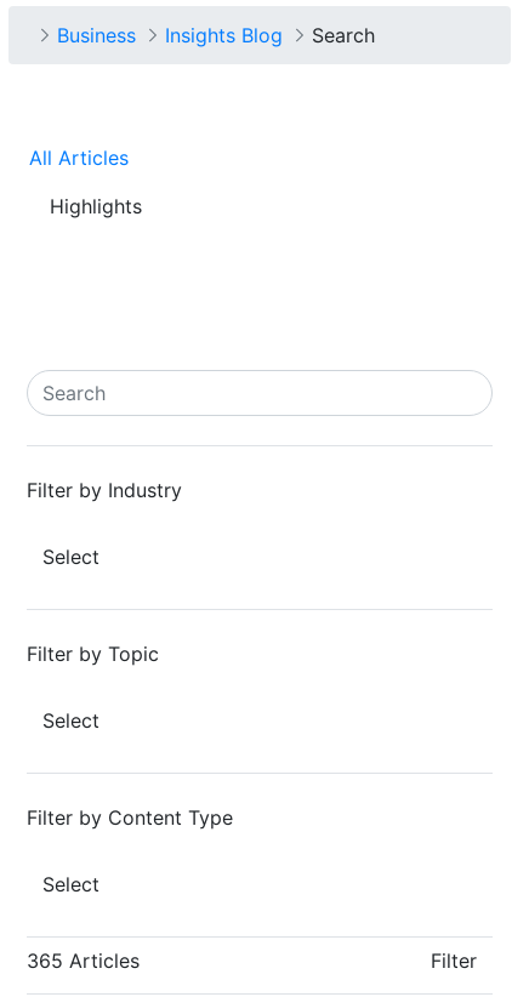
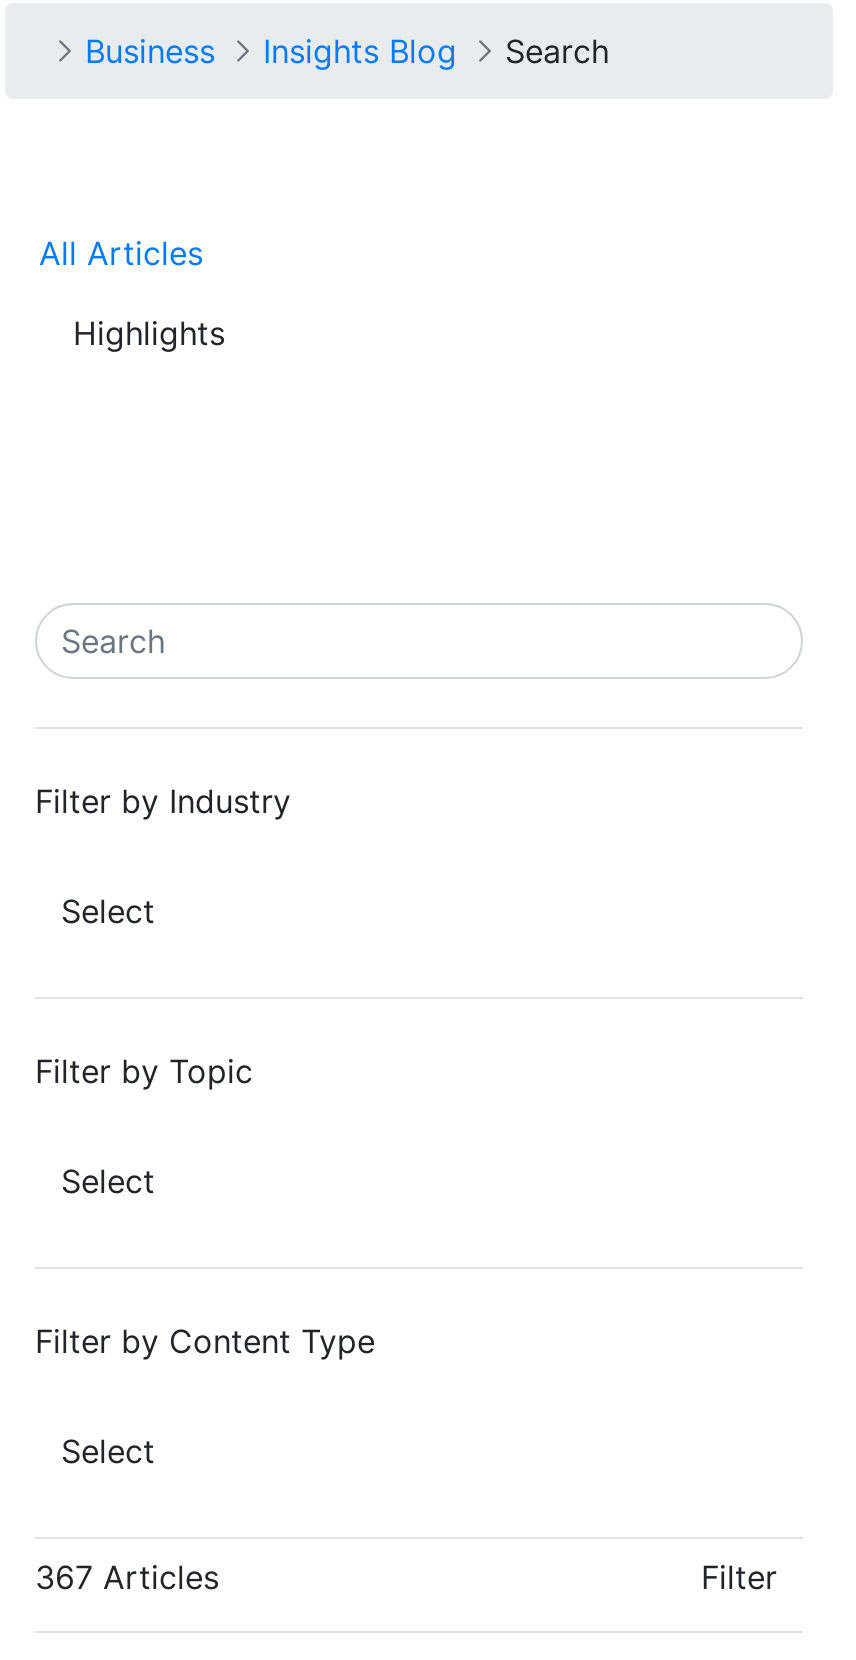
[27,949,140,973] 365 Articles -> [35,1557,219,1597] 367 Articles

